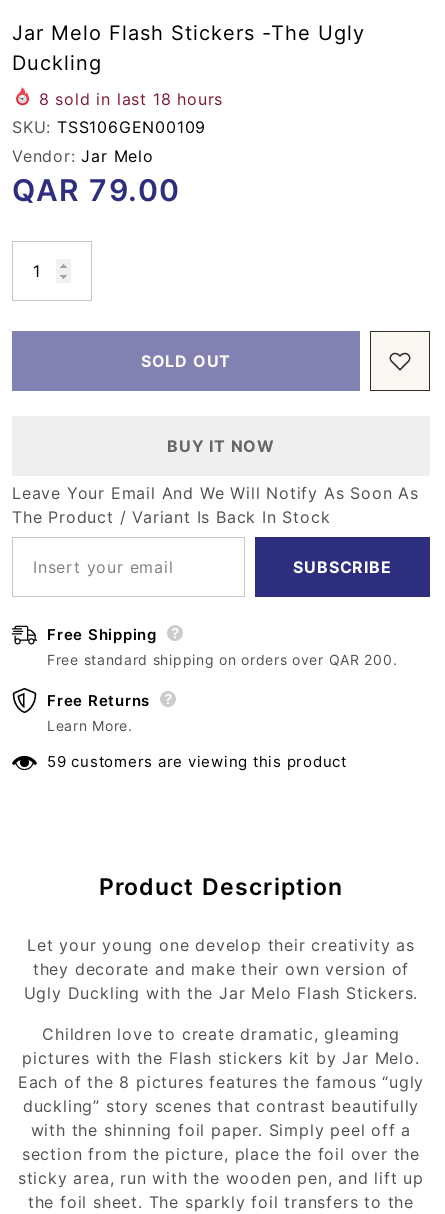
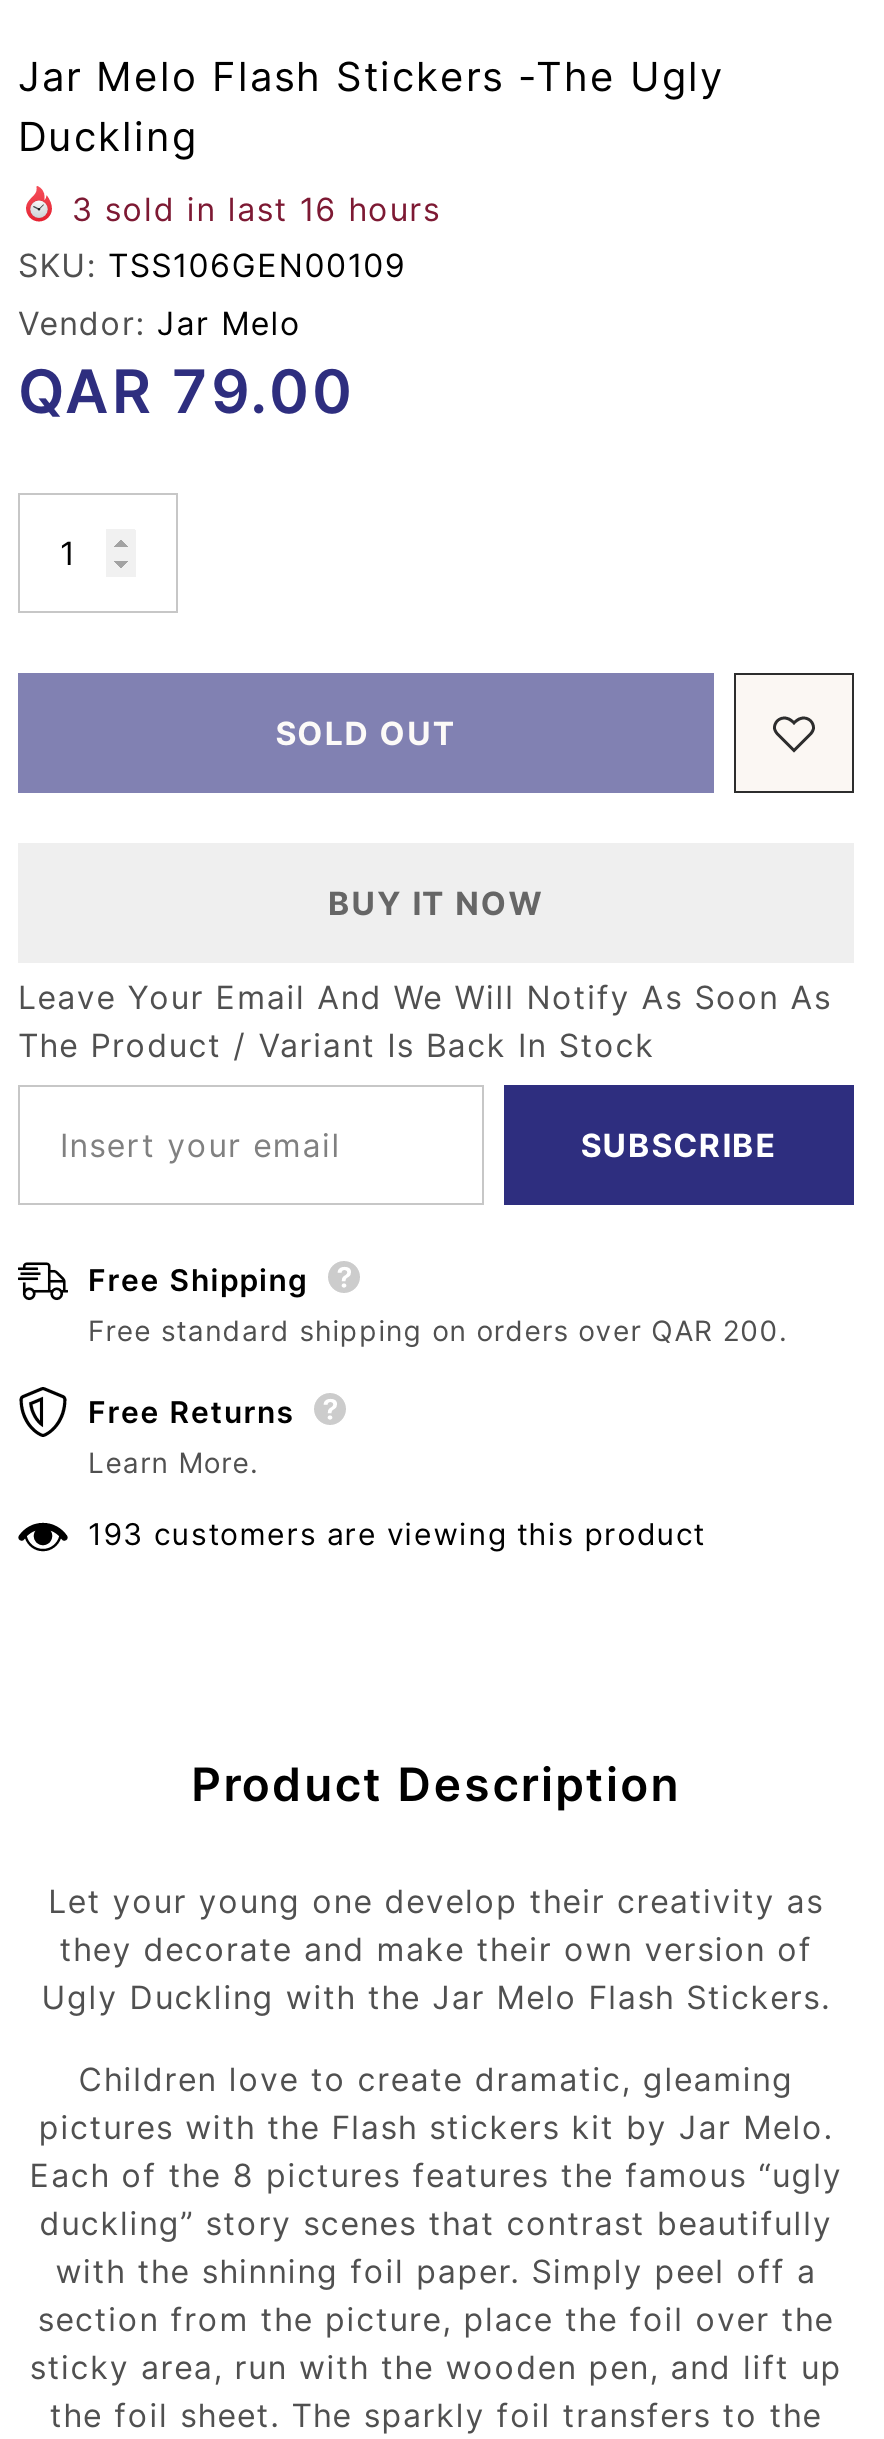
[39,89,223,109] 8 sold in last 18 hours -> [72,189,440,229] 3 sold in last 16 hours
[47,752,347,771] 59 customers are viewing this product -> [88,1515,705,1553] 193 customers are viewing this product

